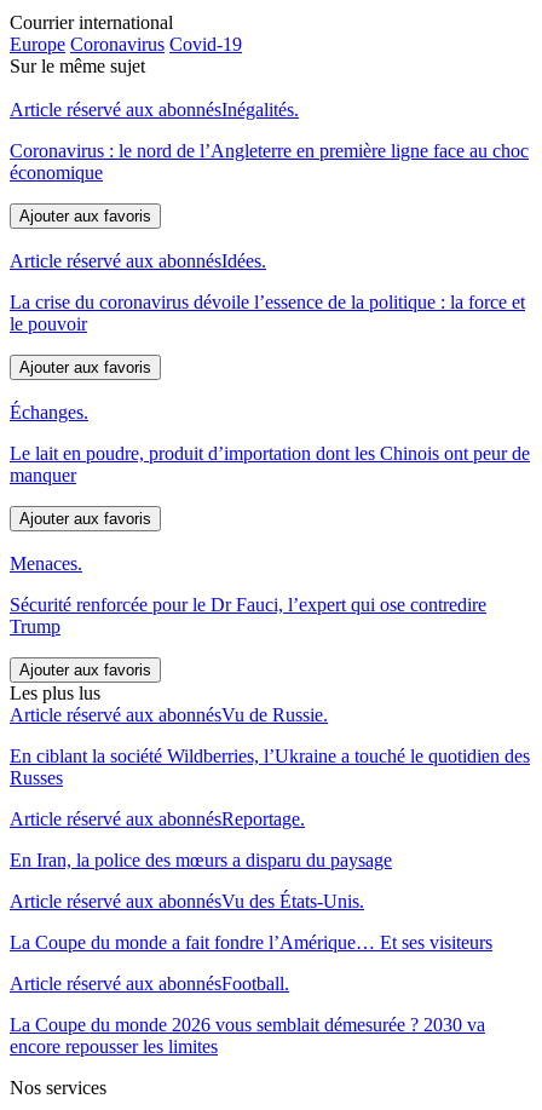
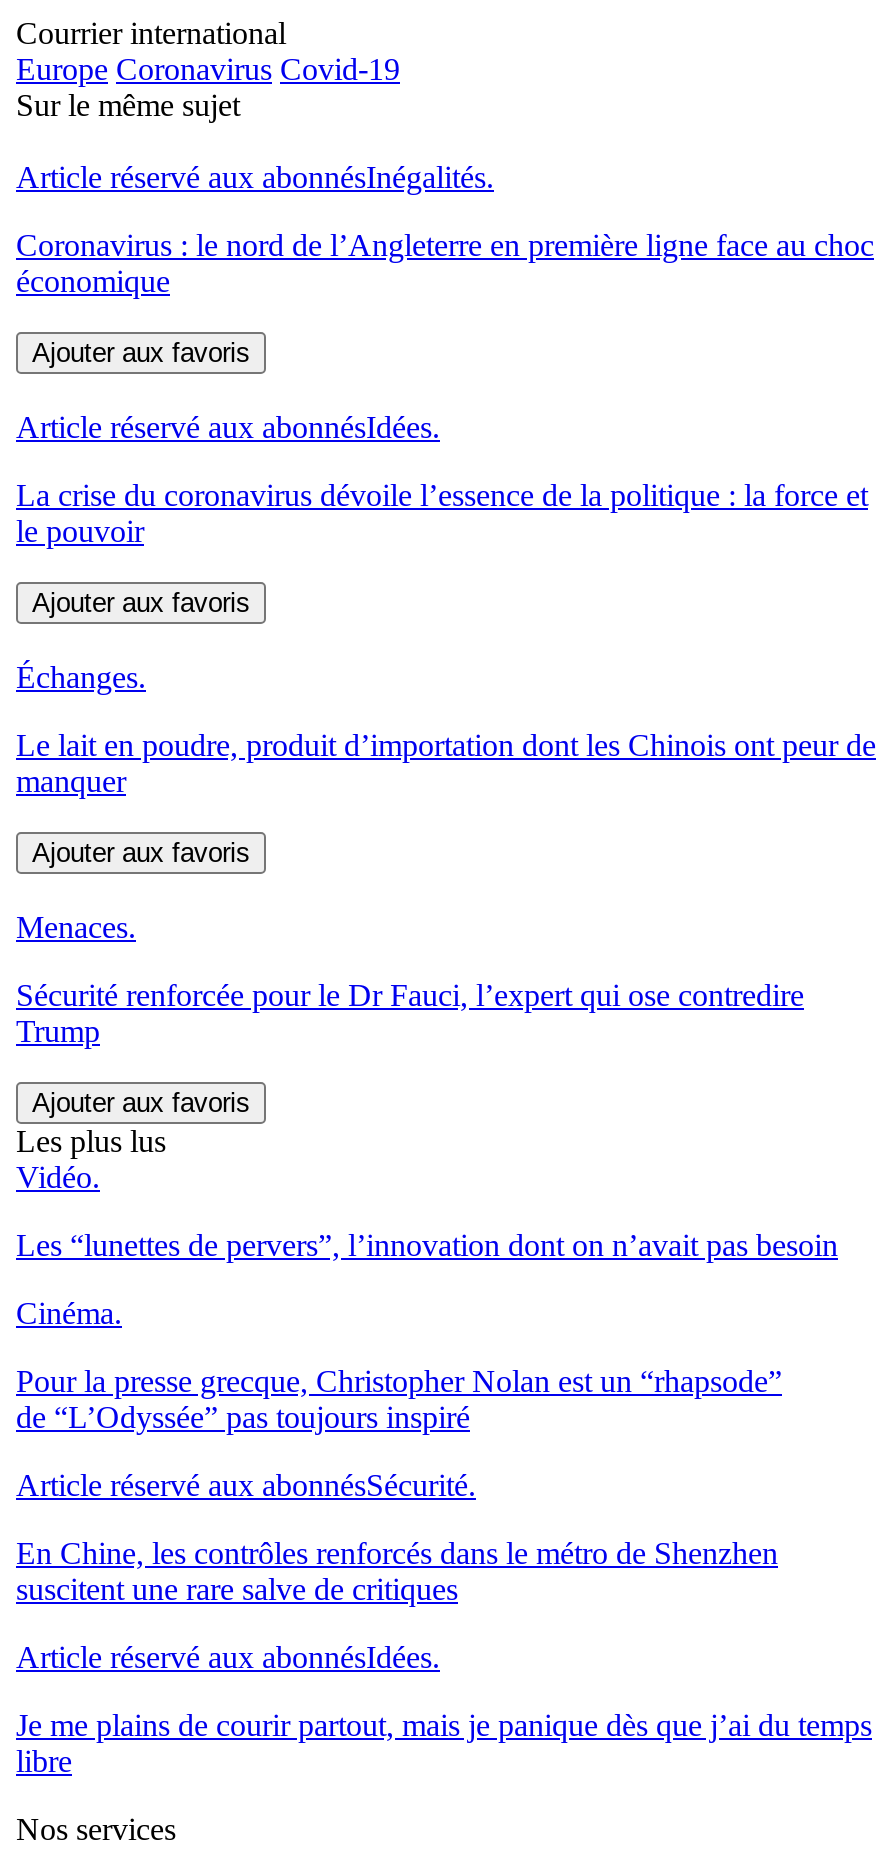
[10,705,328,725] Article réservé aux abonnésVu de Russie. -> [16,1161,100,1195] Vidéo.
[10,746,530,788] En ciblant la société Wildberries, l’Ukraine a touché le quotidien des | Russes -> [16,1229,838,1263] Les “lunettes de pervers”, l’innovation dont on n’avait pas besoin
[10,809,305,830] Article réservé aux abonnésReportage. -> [16,1297,122,1331] Cinéma.
[10,850,392,871] En Iran, la police des mœurs a disparu du paysage -> [16,1365,782,1435] Pour la presse grecque, Christopher Nolan est un “rhapsode” | de “L’Odyssée” pas toujours inspiré
[10,891,364,912] Article réservé aux abonnésVu des États-Unis. -> [16,1469,476,1503] Article réservé aux abonnésSécurité.
[10,932,492,953] La Coupe du monde a fait fondre l’Amérique… Et ses visiteurs -> [16,1537,778,1607] En Chine, les contrôles renforcés dans le métro de Shenzhen | suscitent une rare salve de critiques
[10,974,289,994] Article réservé aux abonnésFootball. -> [16,1641,440,1675] Article réservé aux abonnésIdées.
[10,1015,485,1057] La Coupe du monde 2026 vous semblait démesurée ? 2030 va | encore repousser les limites -> [16,1709,872,1779] Je me plains de courir partout, mais je panique dès que j’ai du temps | libre

